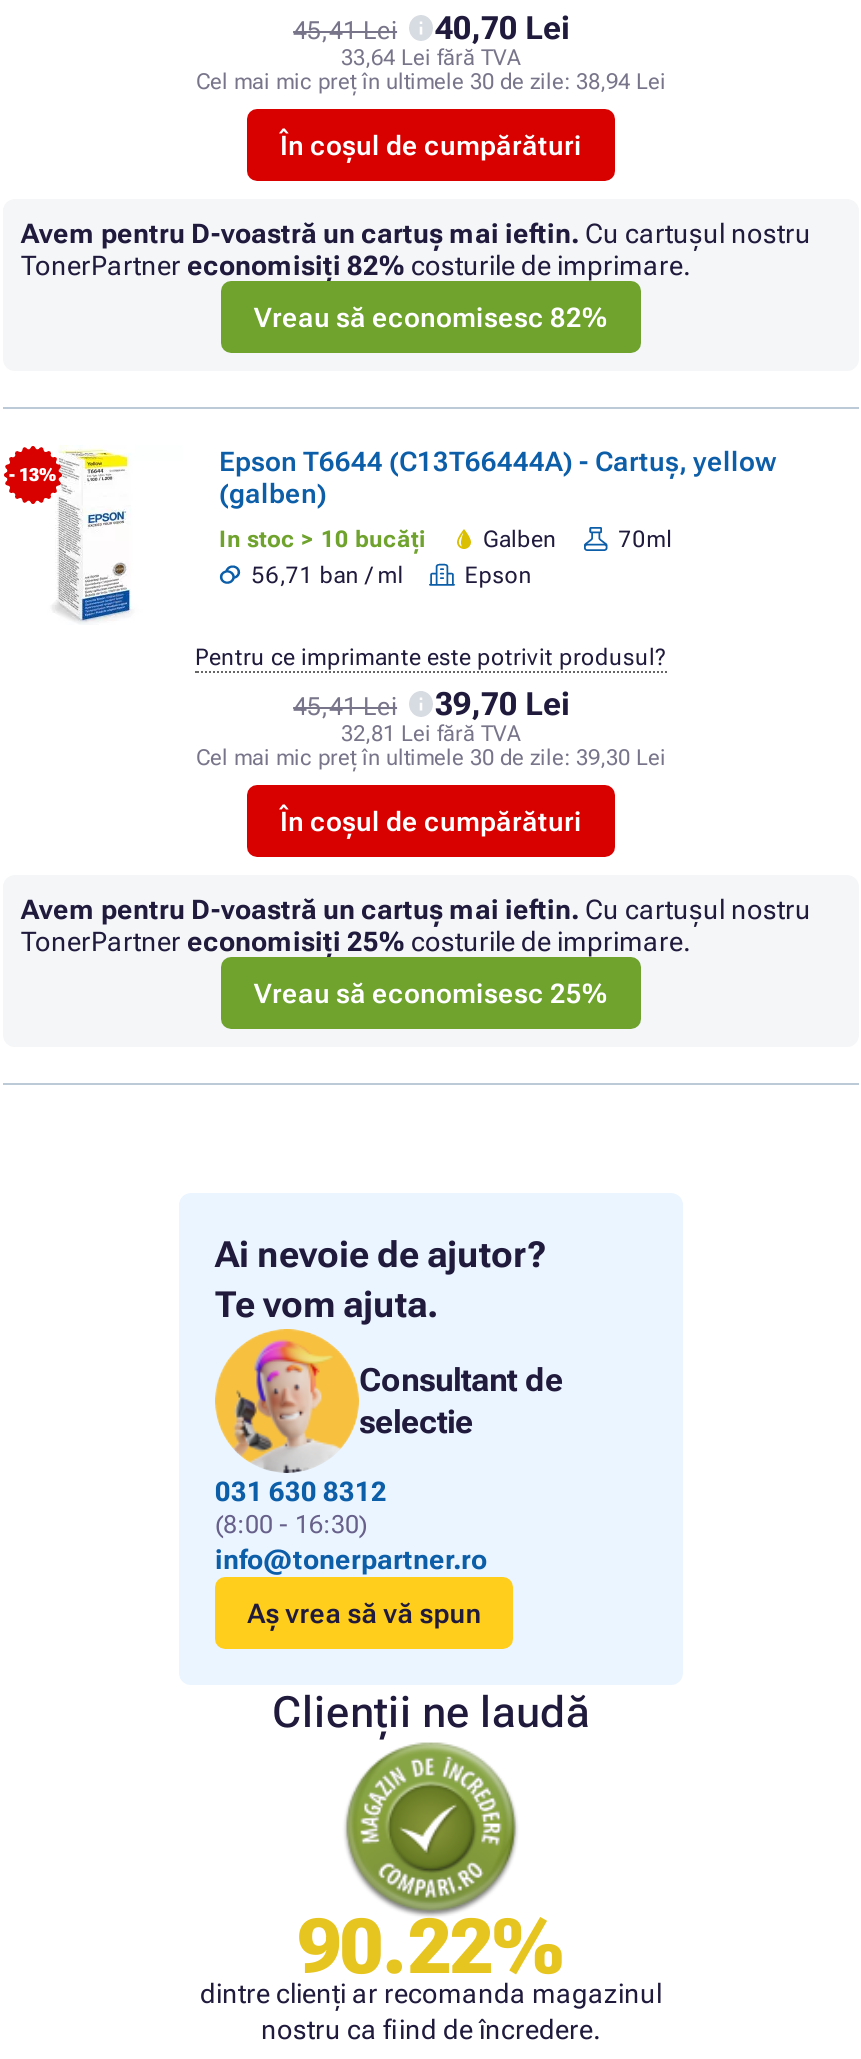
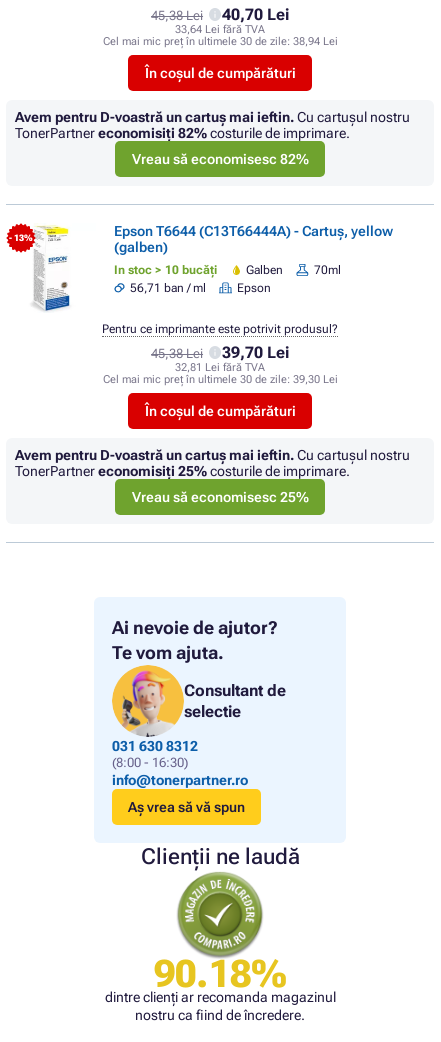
[293,9,569,47] 45,41 Lei 40,70 Lei -> [151,5,289,24] 45,38 Lei 40,70 Lei
[293,685,569,723] 45,41 Lei 39,70 Lei -> [151,343,289,362] 45,38 Lei 39,70 Lei
[298,1903,564,1991] 90.22% -> [153,952,286,996] 90.18%

